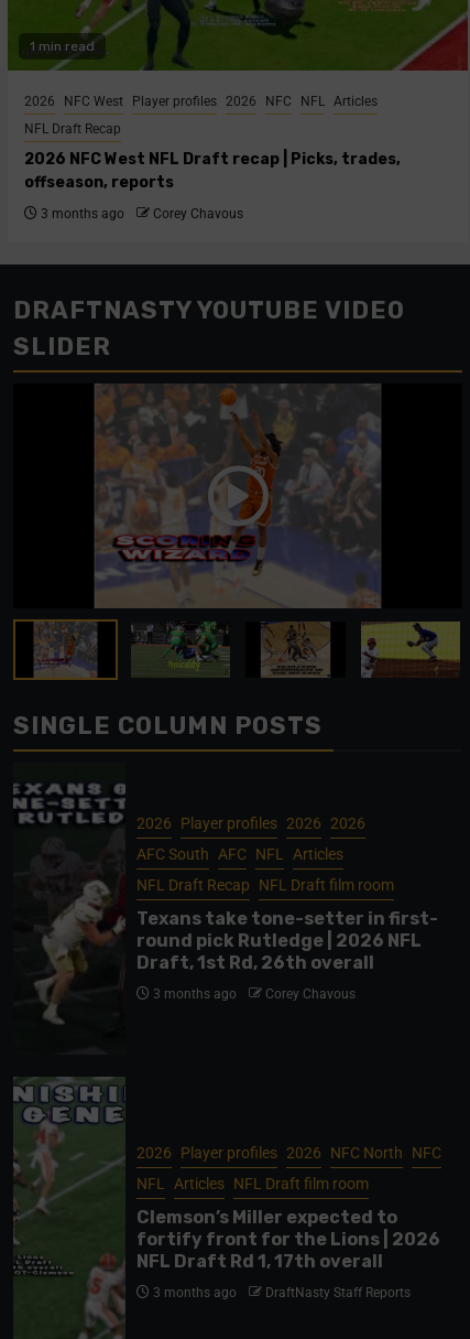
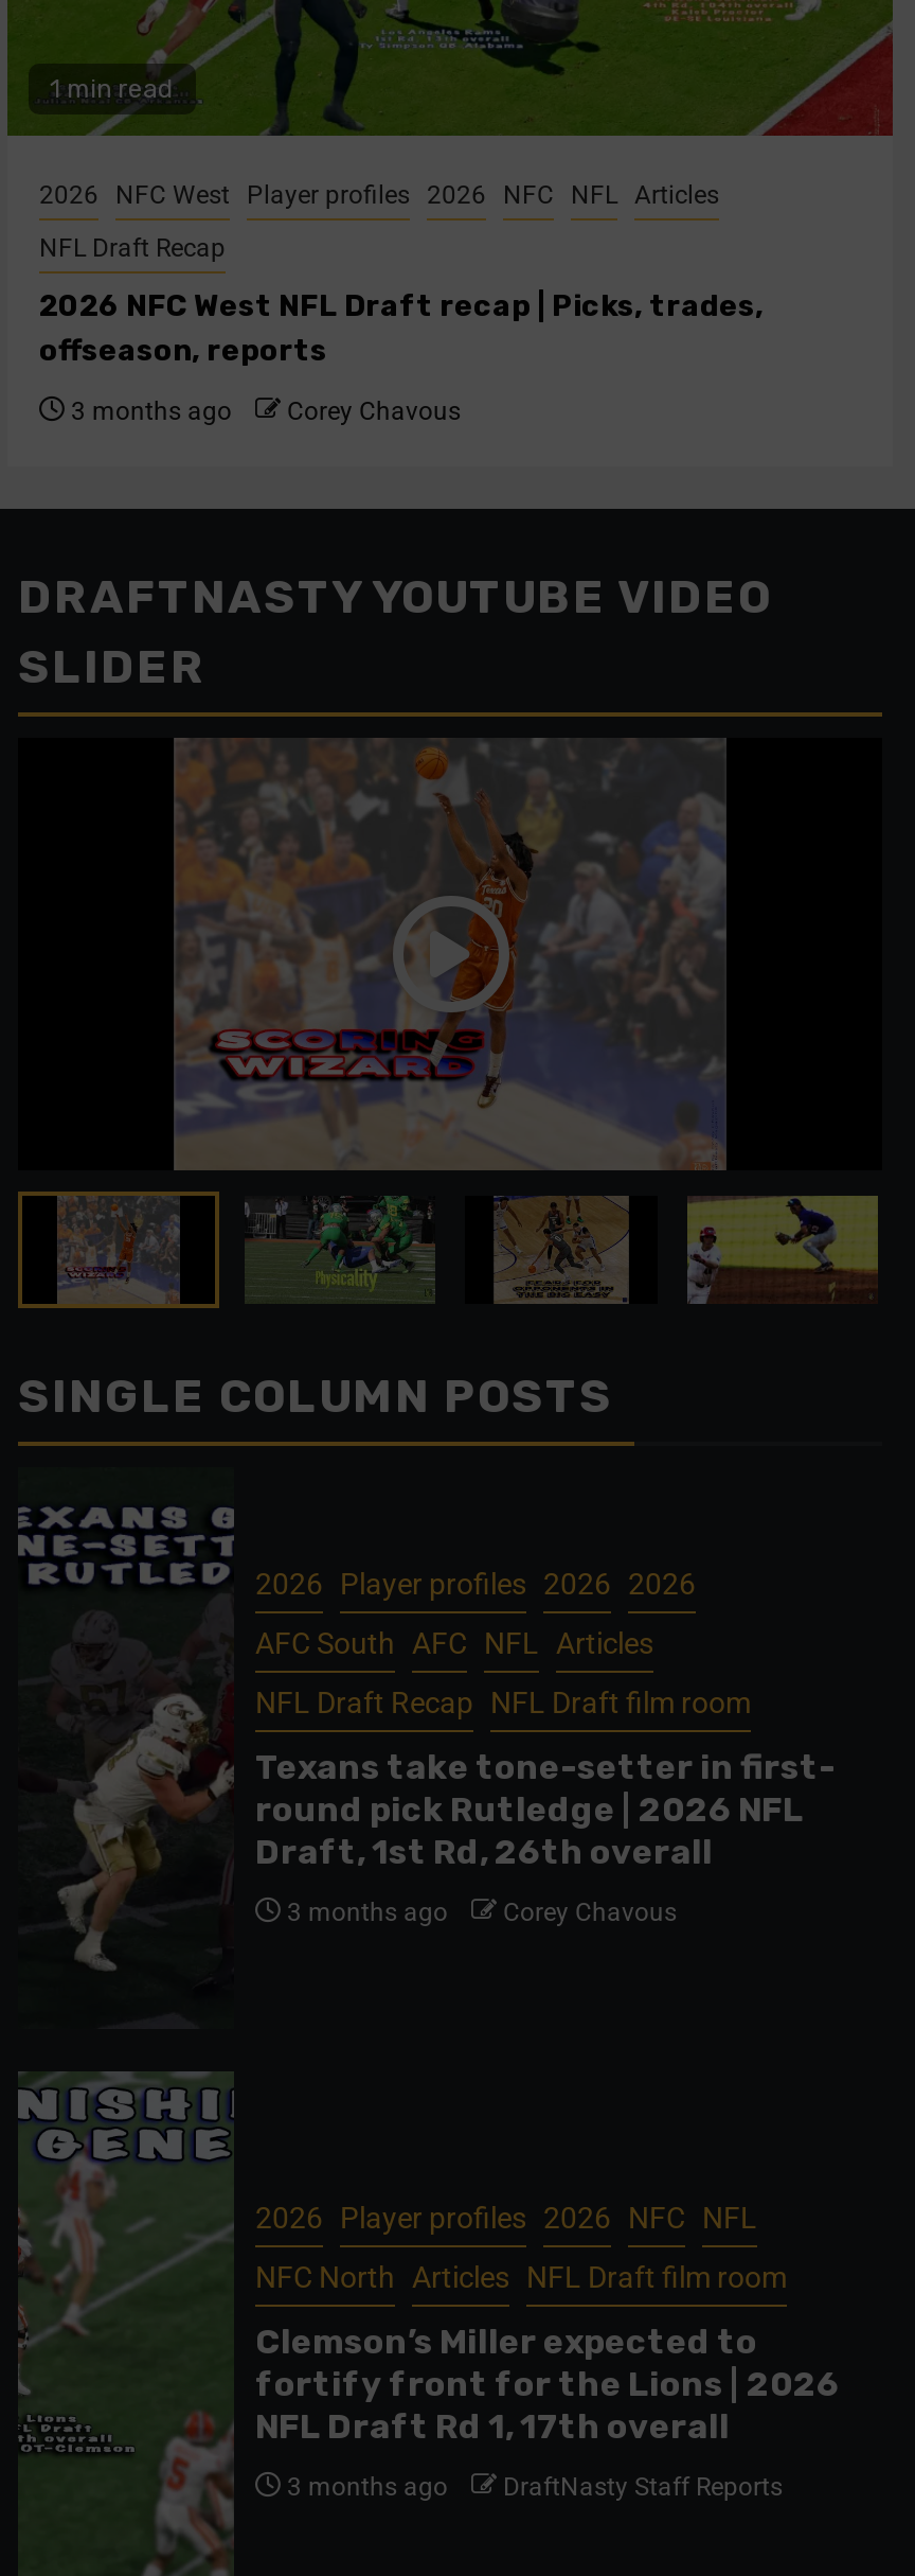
[136,1144,441,1162] 2026 Player profiles 2026 NFC North NFC -> [255,2202,757,2236] 2026 Player profiles 2026 NFC NFL
[136,1175,369,1193] NFL Articles NFL Draft film room -> [255,2261,787,2295] NFC North Articles NFL Draft film room

